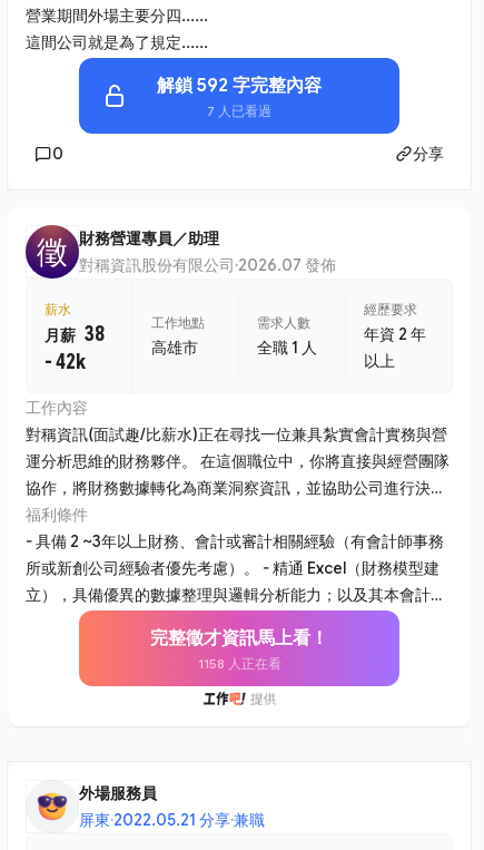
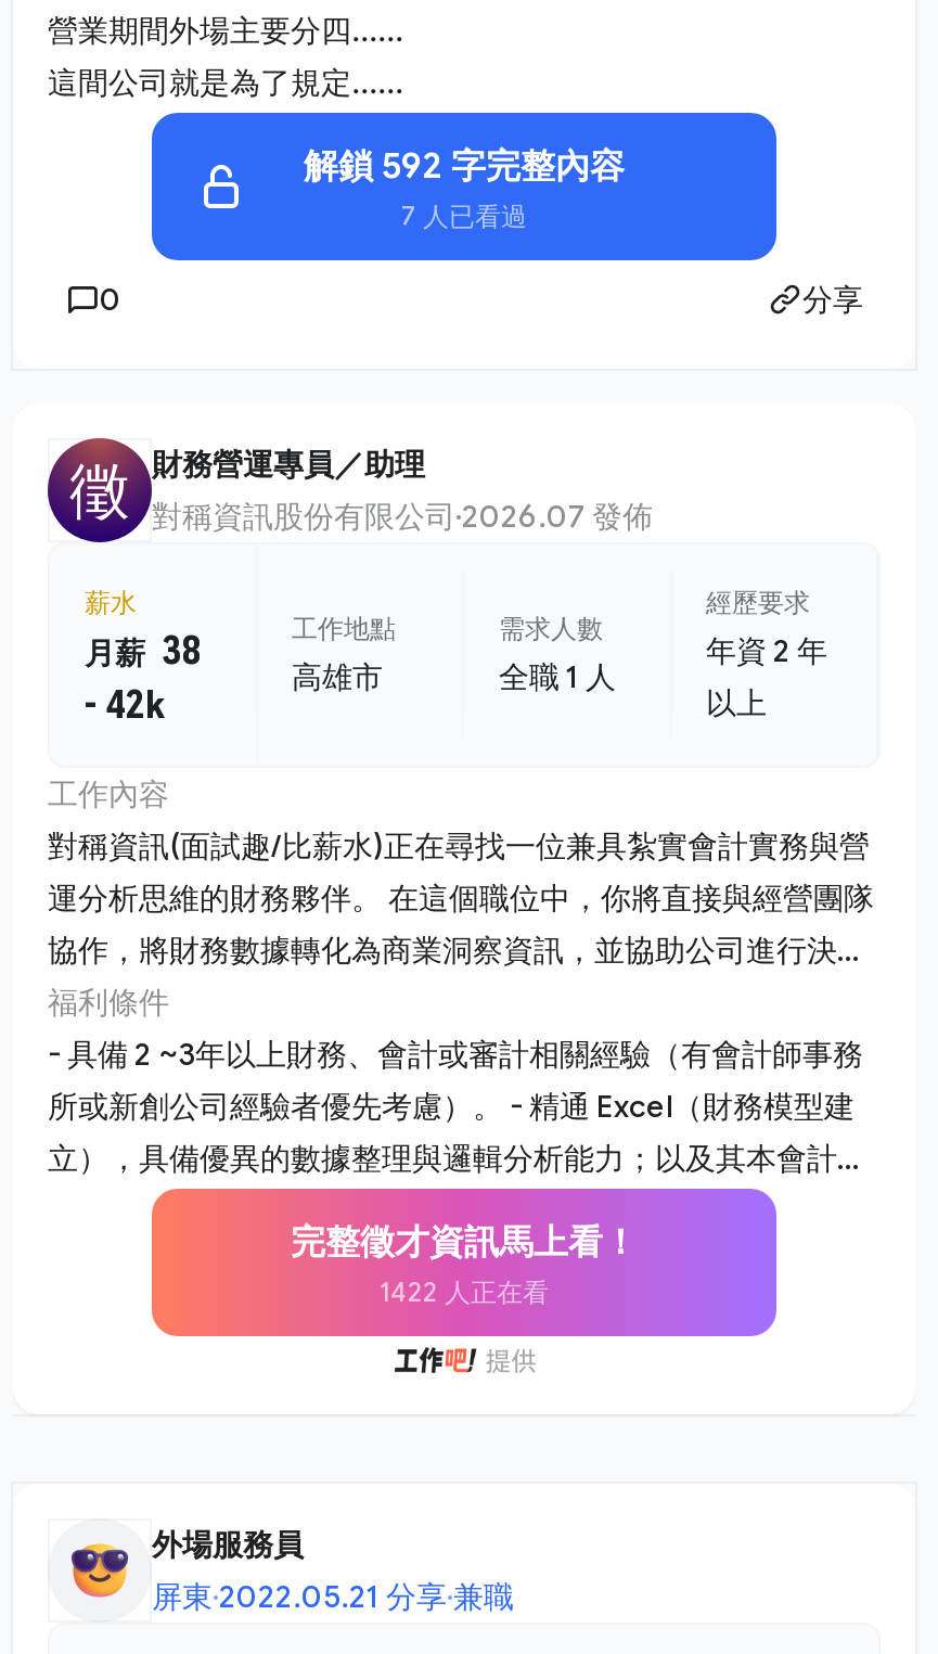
[197,655,281,672] 1158 人正在看 -> [380,1275,549,1308] 1422 人正在看

